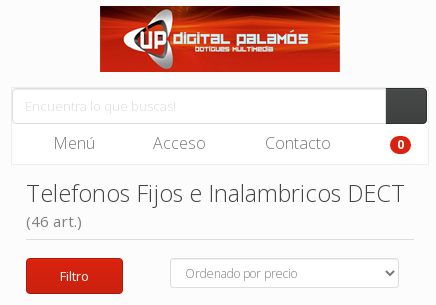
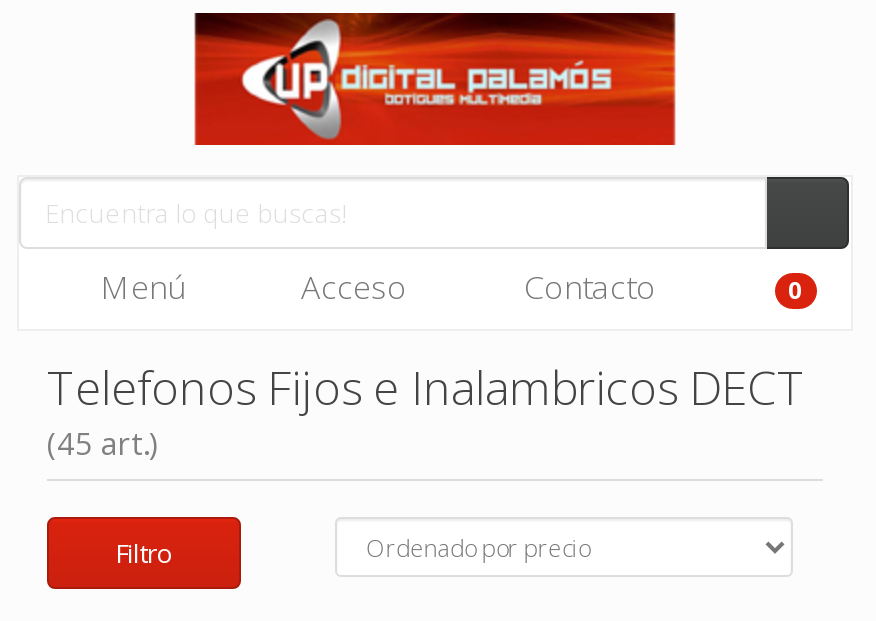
[26,211,82,231] (46 art.) -> [47,423,159,463] (45 art.)

